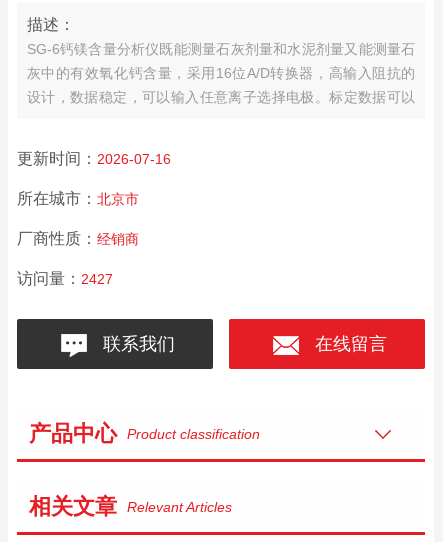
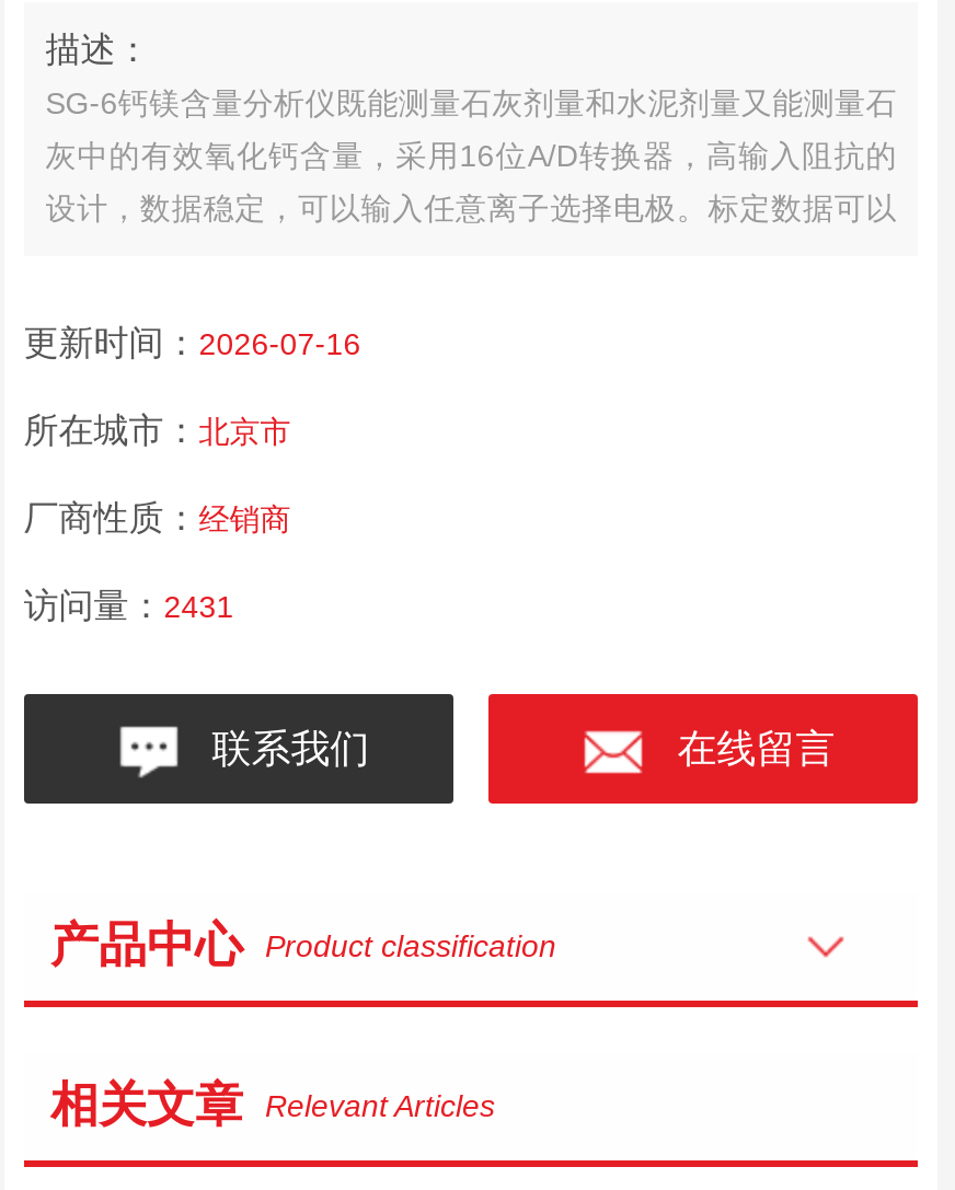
[17,270,113,287] 访问量：2427 -> [23,586,234,623] 访问量：2431

